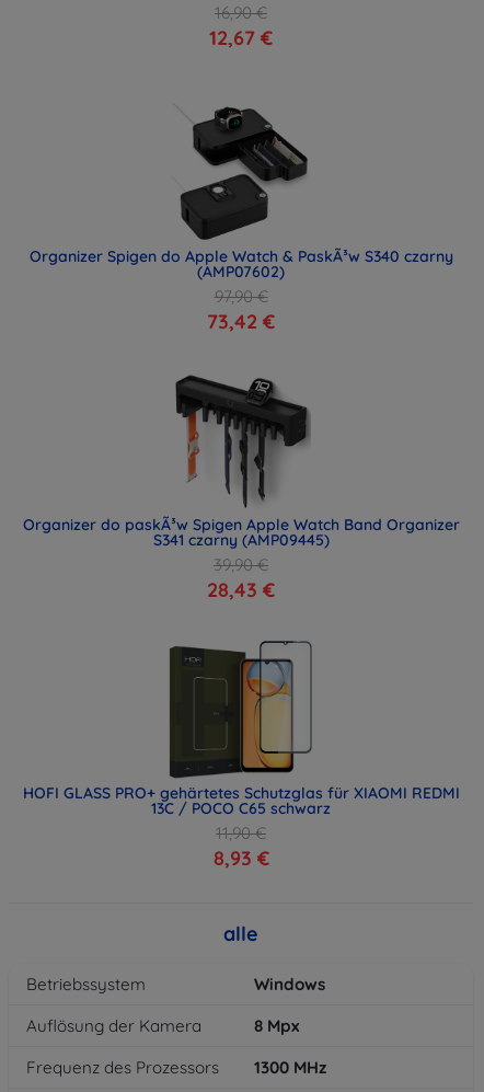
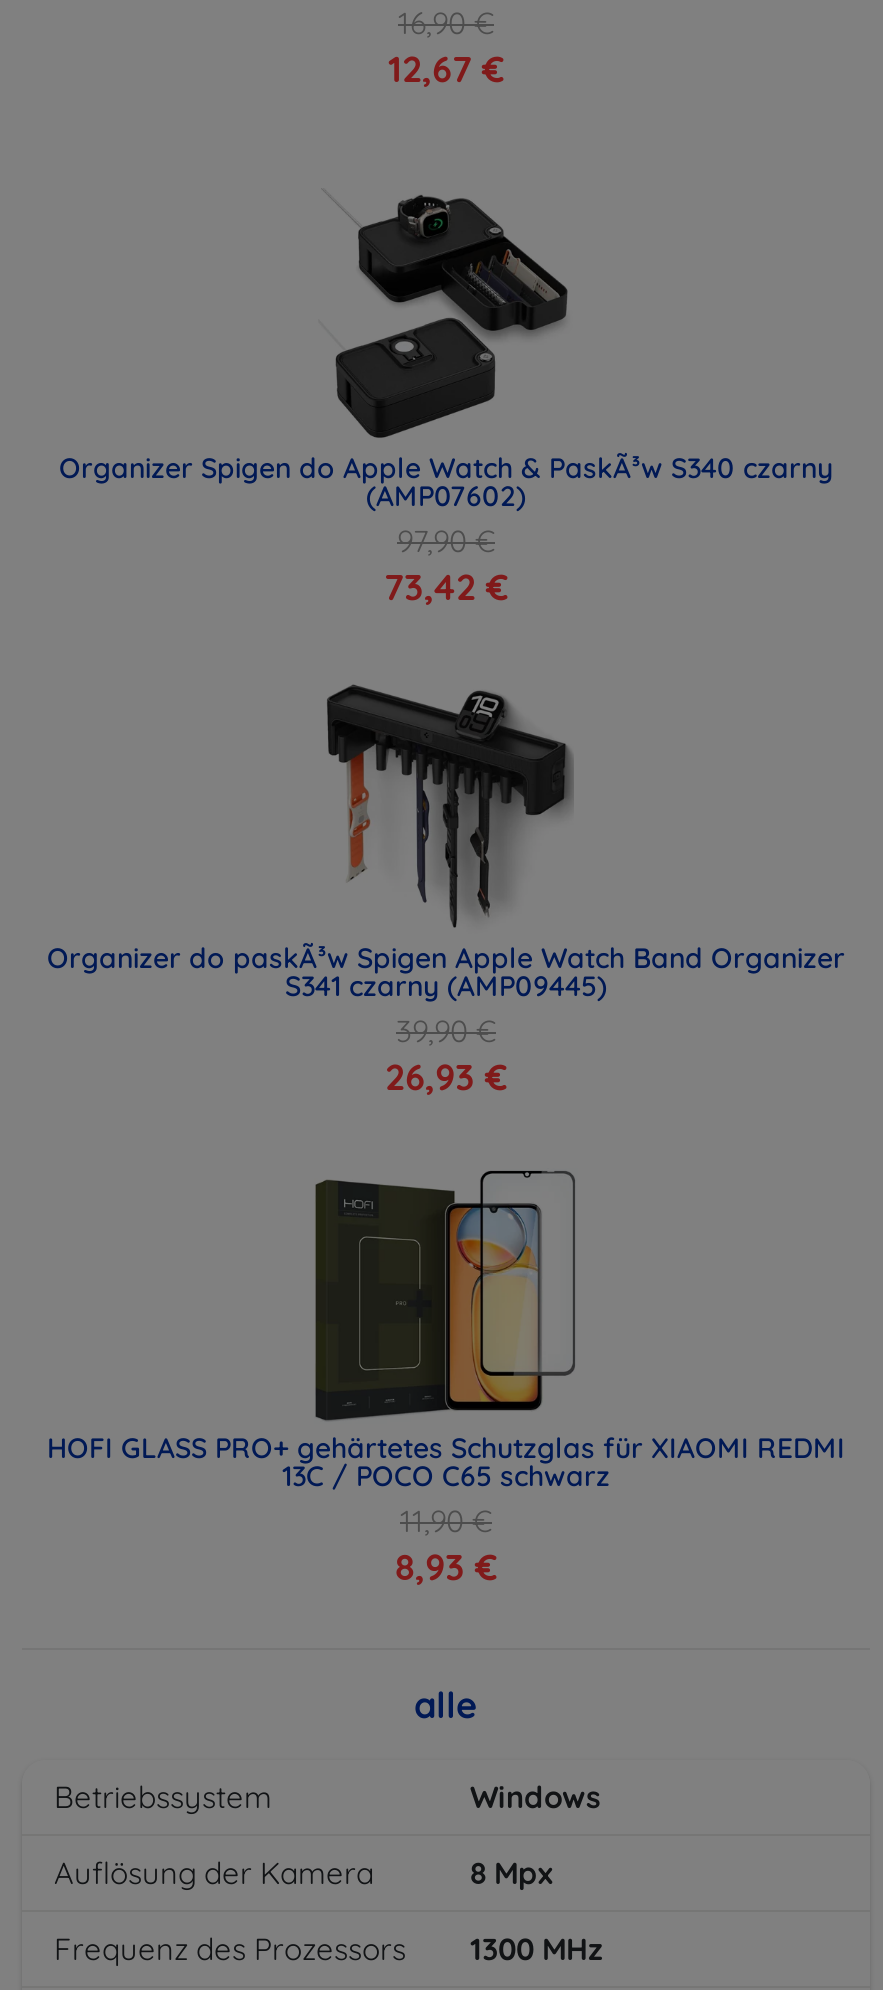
[207,577,275,603] 28,43 € -> [385,1054,507,1100] 26,93 €

